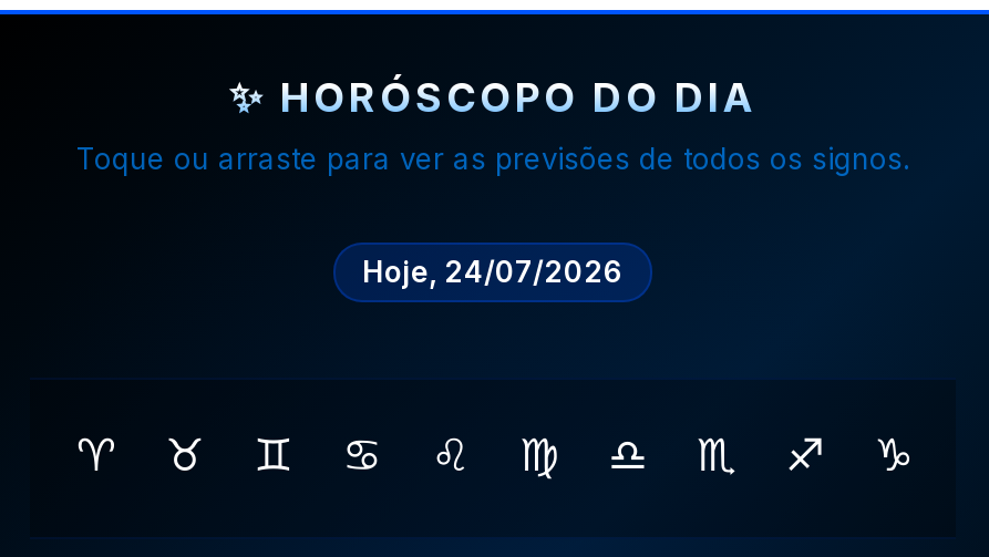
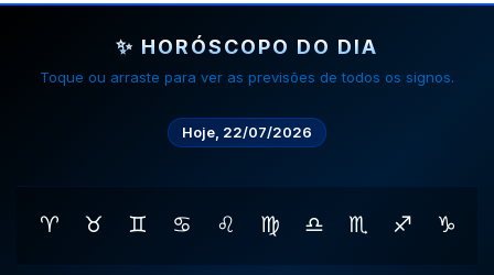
[362,252,624,288] Hoje, 24/07/2026 -> [182,124,312,141] Hoje, 22/07/2026

